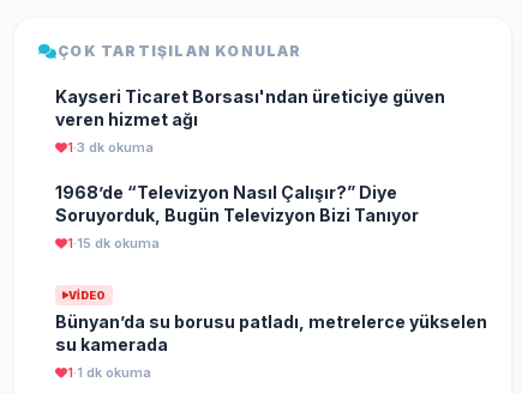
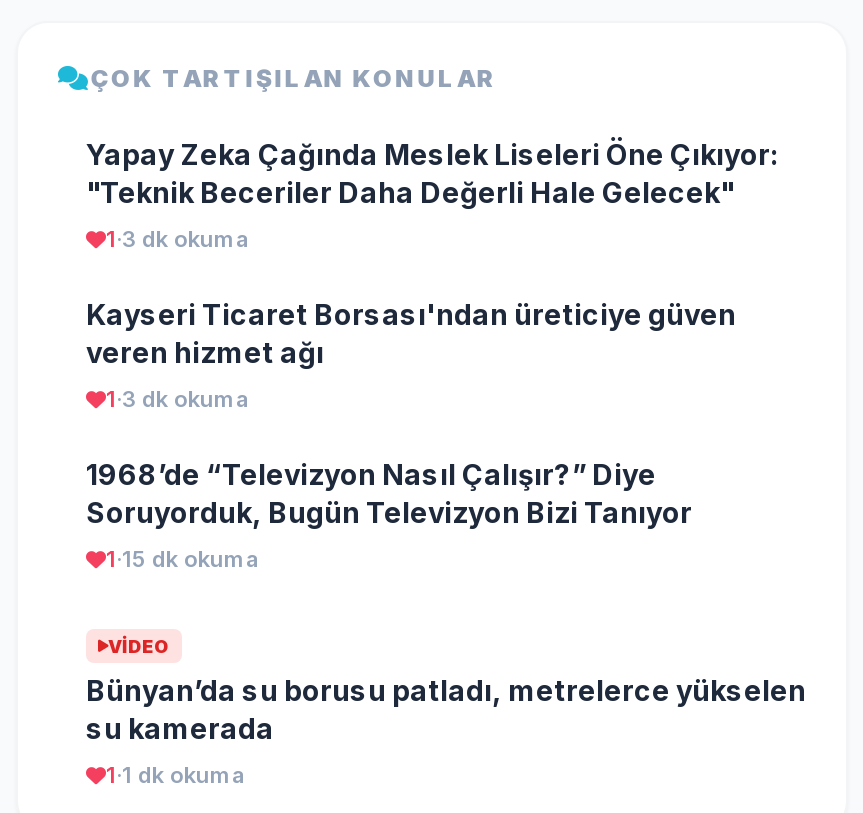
none -> [86,137,778,253] Yapay Zeka Çağında Meslek Liseleri Öne Çıkıyor: | "Teknik Beceriler Daha Değerli Hale Gelecek" | 1·3 dk okuma

